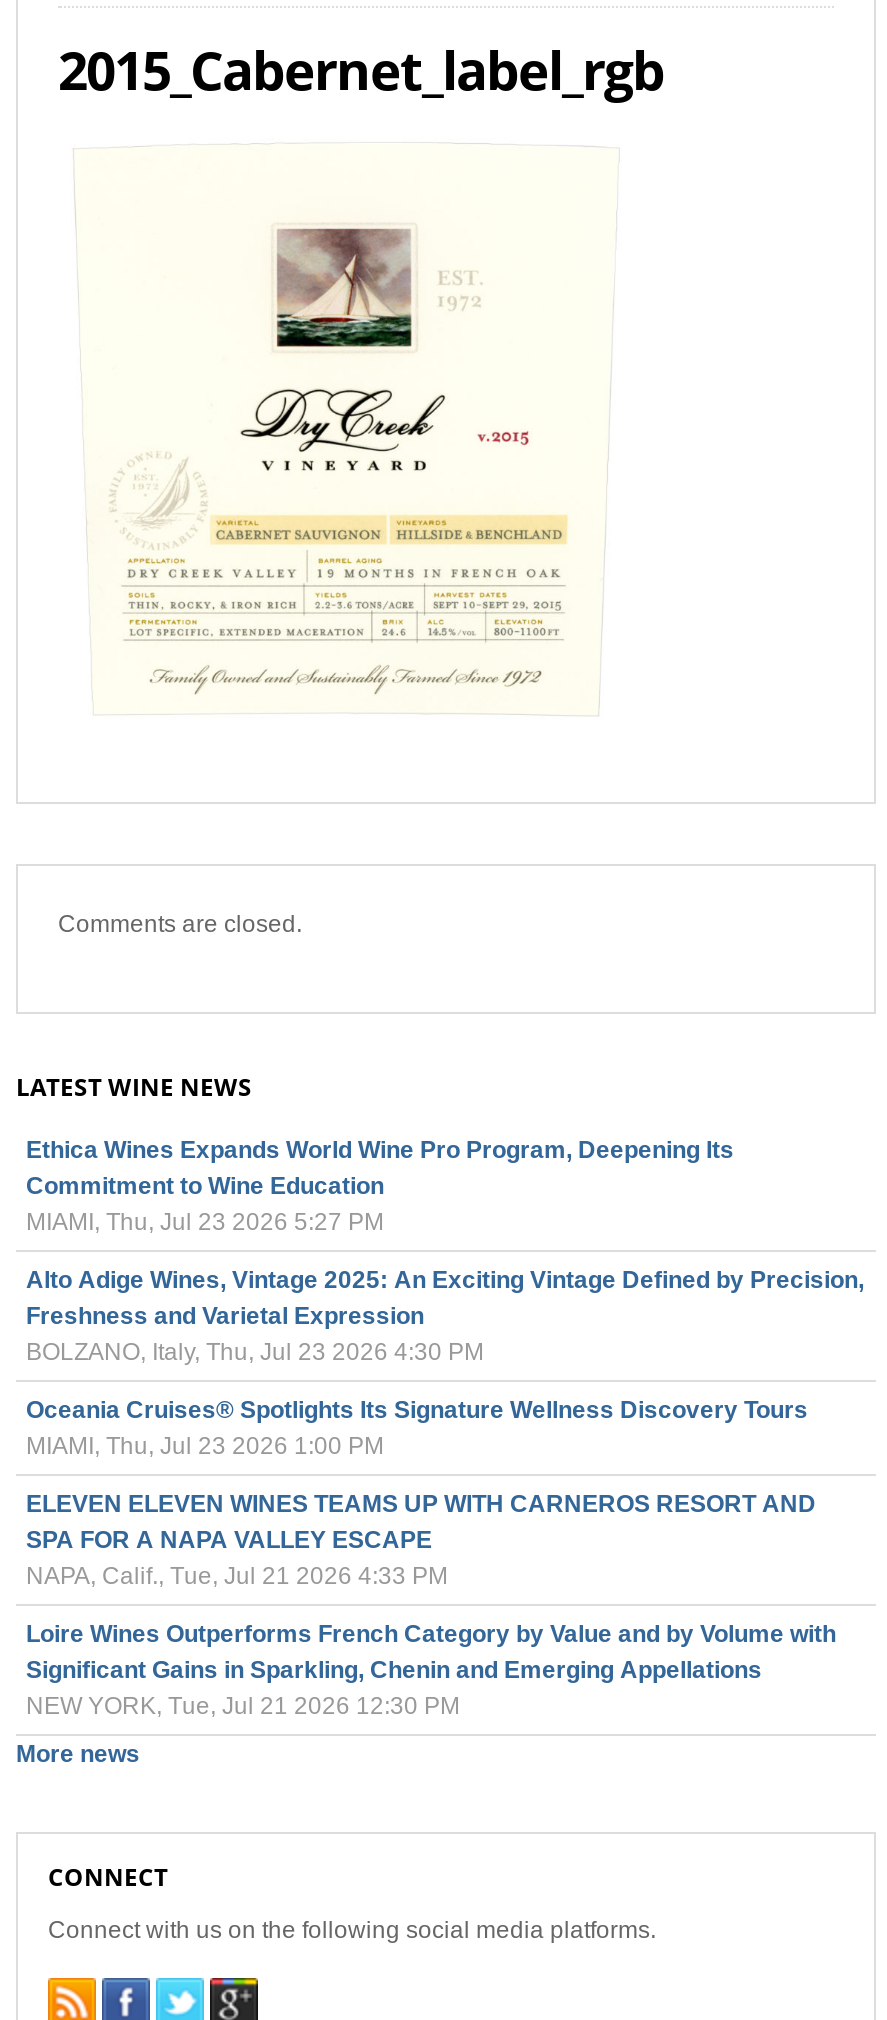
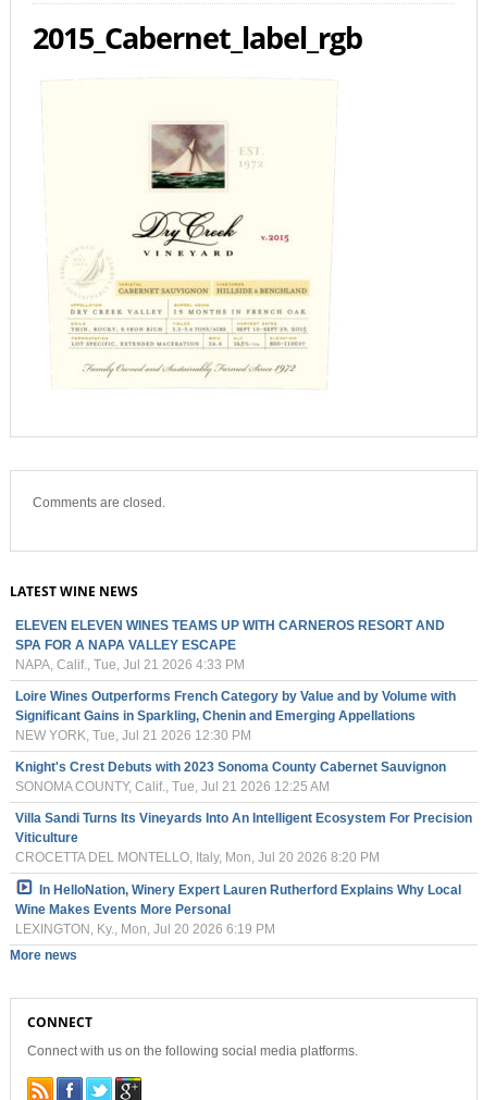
[26,1136,864,1460] Ethica Wines Expands World Wine Pro Program, Deepening Its | Commitment to Wine Education | MIAMI, Thu, Jul 23 2026 5:27 PM | Alto Adige Wines, Vintage 2025: An Exciting Vintage Defined by Precision, | Freshness and Varietal Expression | BOLZANO, Italy, Thu, Jul 23 2026 4:30 PM | Oceania Cruises® Spotlights Its Signature Wellness Discovery Tours | MIAMI, Thu, Jul 23 2026 1:00 PM -> none
moved [26,1490,836,1720] -> [15,618,456,743]: ELEVEN ELEVEN WINES TEAMS UP WITH CARNEROS RESORT AND | SPA FOR A NAPA VALLEY ESCAPE | NAPA, Calif., Tue, Jul 21 2026 4:33 PM | Loire Wines Outperforms French Category by Value and by Volume with | Significant Gains in Sparkling, Chenin and Emerging Appellations | NEW YORK, Tue, Jul 21 2026 12:30 PM
none -> [15,759,472,937] Knight's Crest Debuts with 2023 Sonoma County Cabernet Sauvignon | SONOMA COUNTY, Calif., Tue, Jul 21 2026 12:25 AM | Villa Sandi Turns Its Vineyards Into An Intelligent Ecosystem For Precision | Viticulture | CROCETTA DEL MONTELLO, Italy, Mon, Jul 20 2026 8:20 PM | In HelloNation, Winery Expert Lauren Rutherford Explains Why Local | Wine Makes Events More Personal | LEXINGTON, Ky., Mon, Jul 20 2026 6:19 PM

